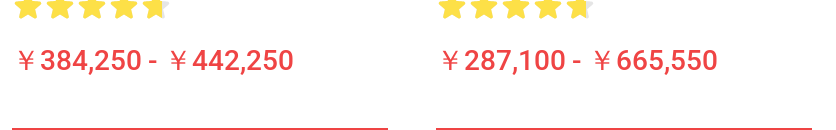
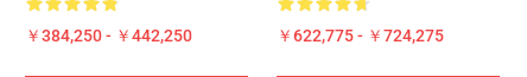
[436,44,718,76] ￥287,100 - ￥665,550 -> [277,26,444,45] ￥622,775 - ￥724,275

